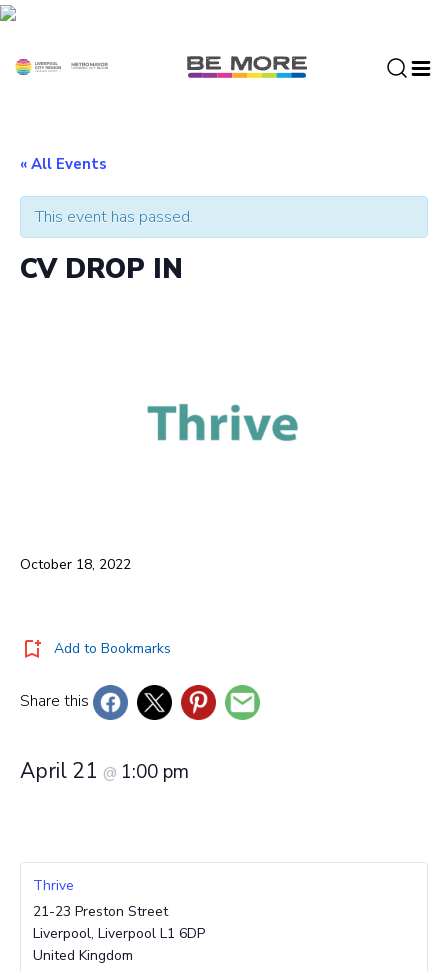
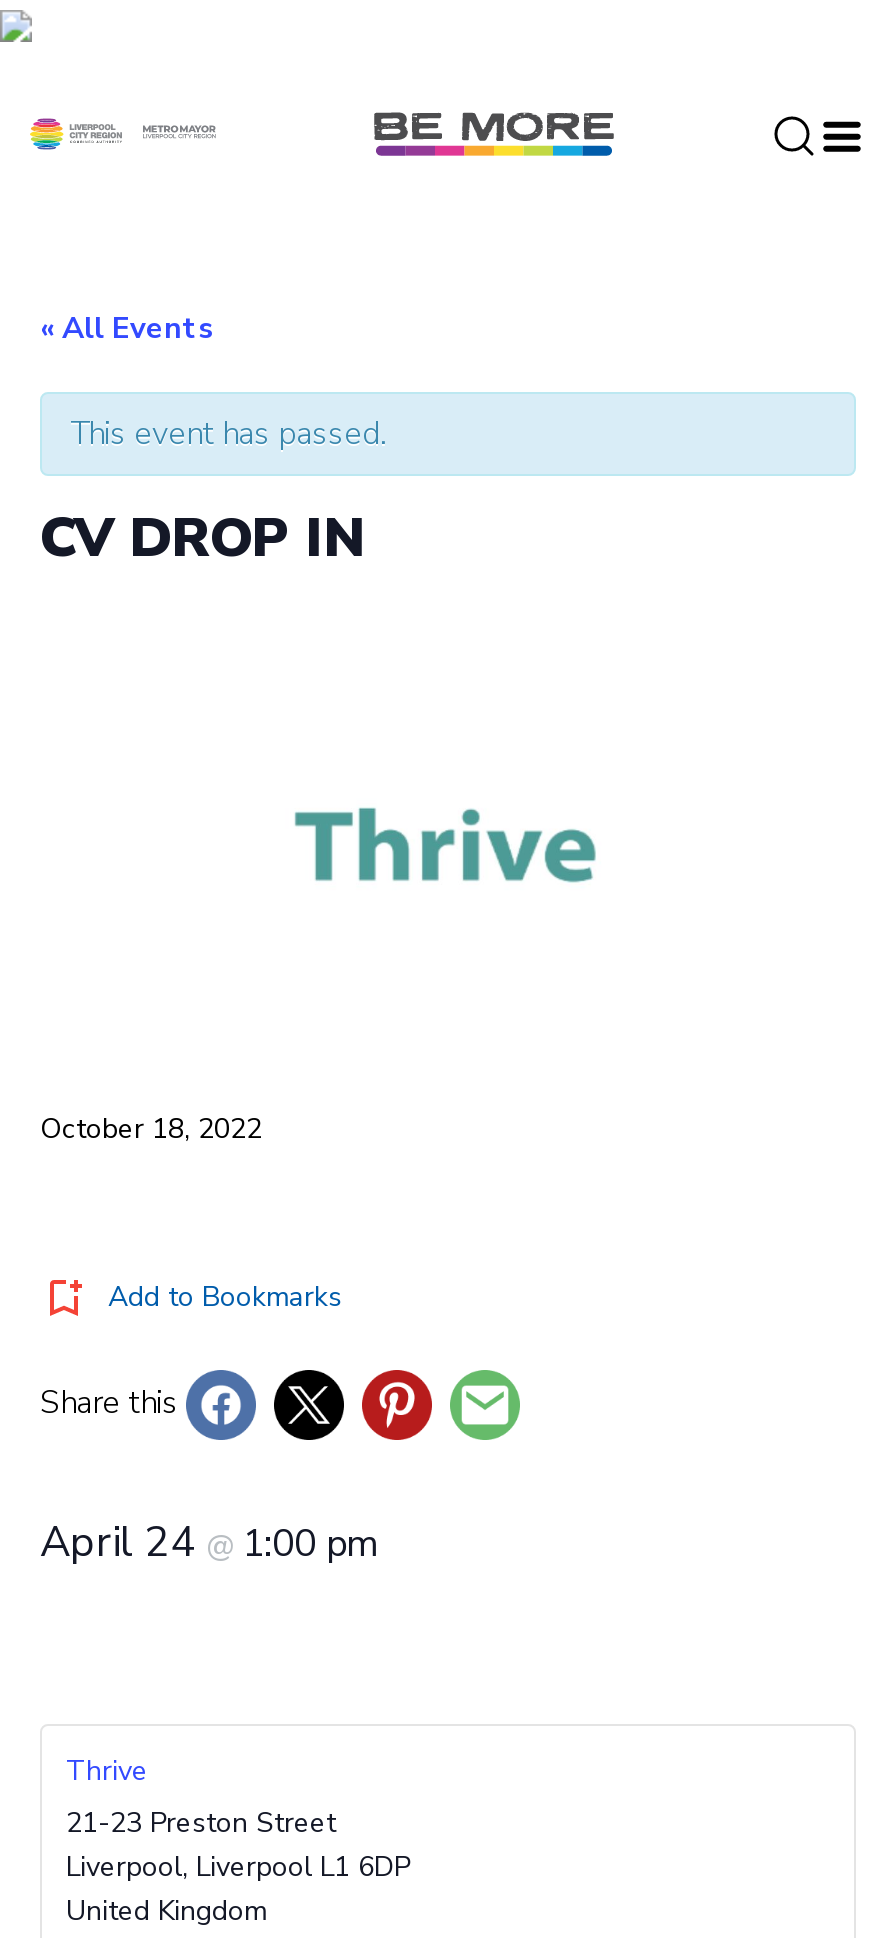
[20,756,189,784] April 21 @ 1:00 pm -> [40,1513,378,1569] April 24 @ 1:00 pm

